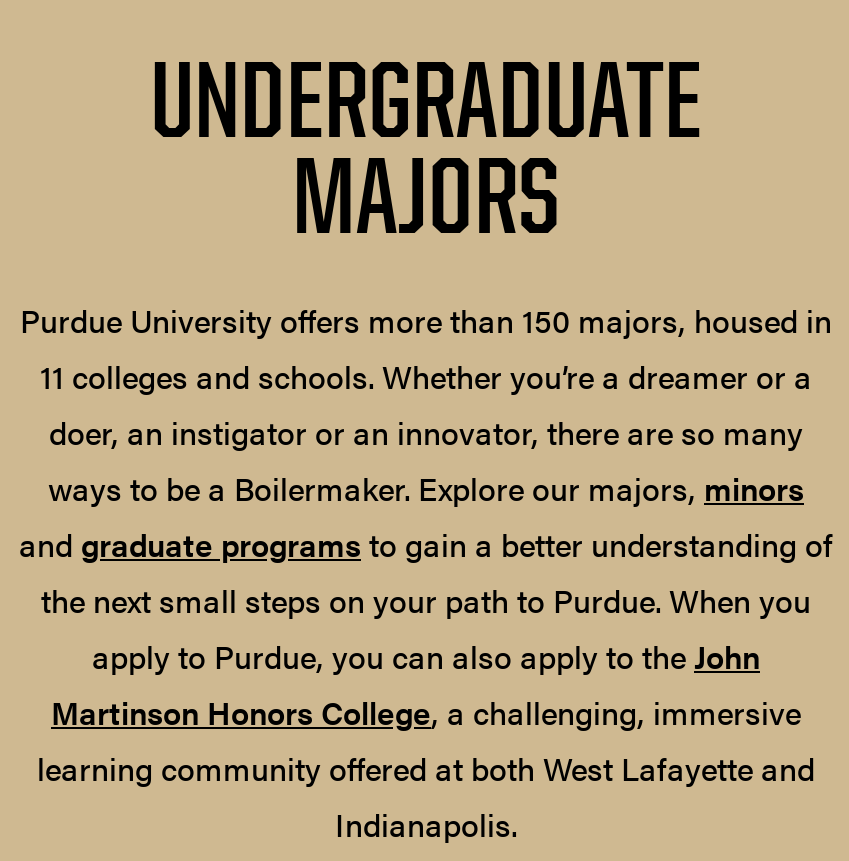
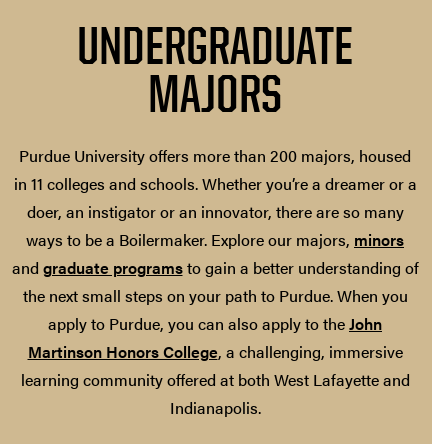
[20,297,832,399] Purdue University offers more than 150 majors, housed in | 11 colleges and schools. Whether you’re a dreamer or a -> [13,144,416,195] Purdue University offers more than 200 majors, housed | in 11 colleges and schools. Whether you’re a dreamer or a

